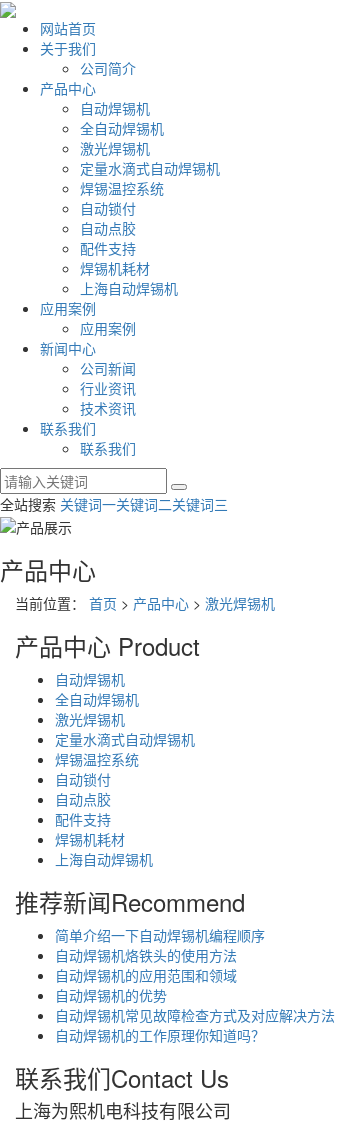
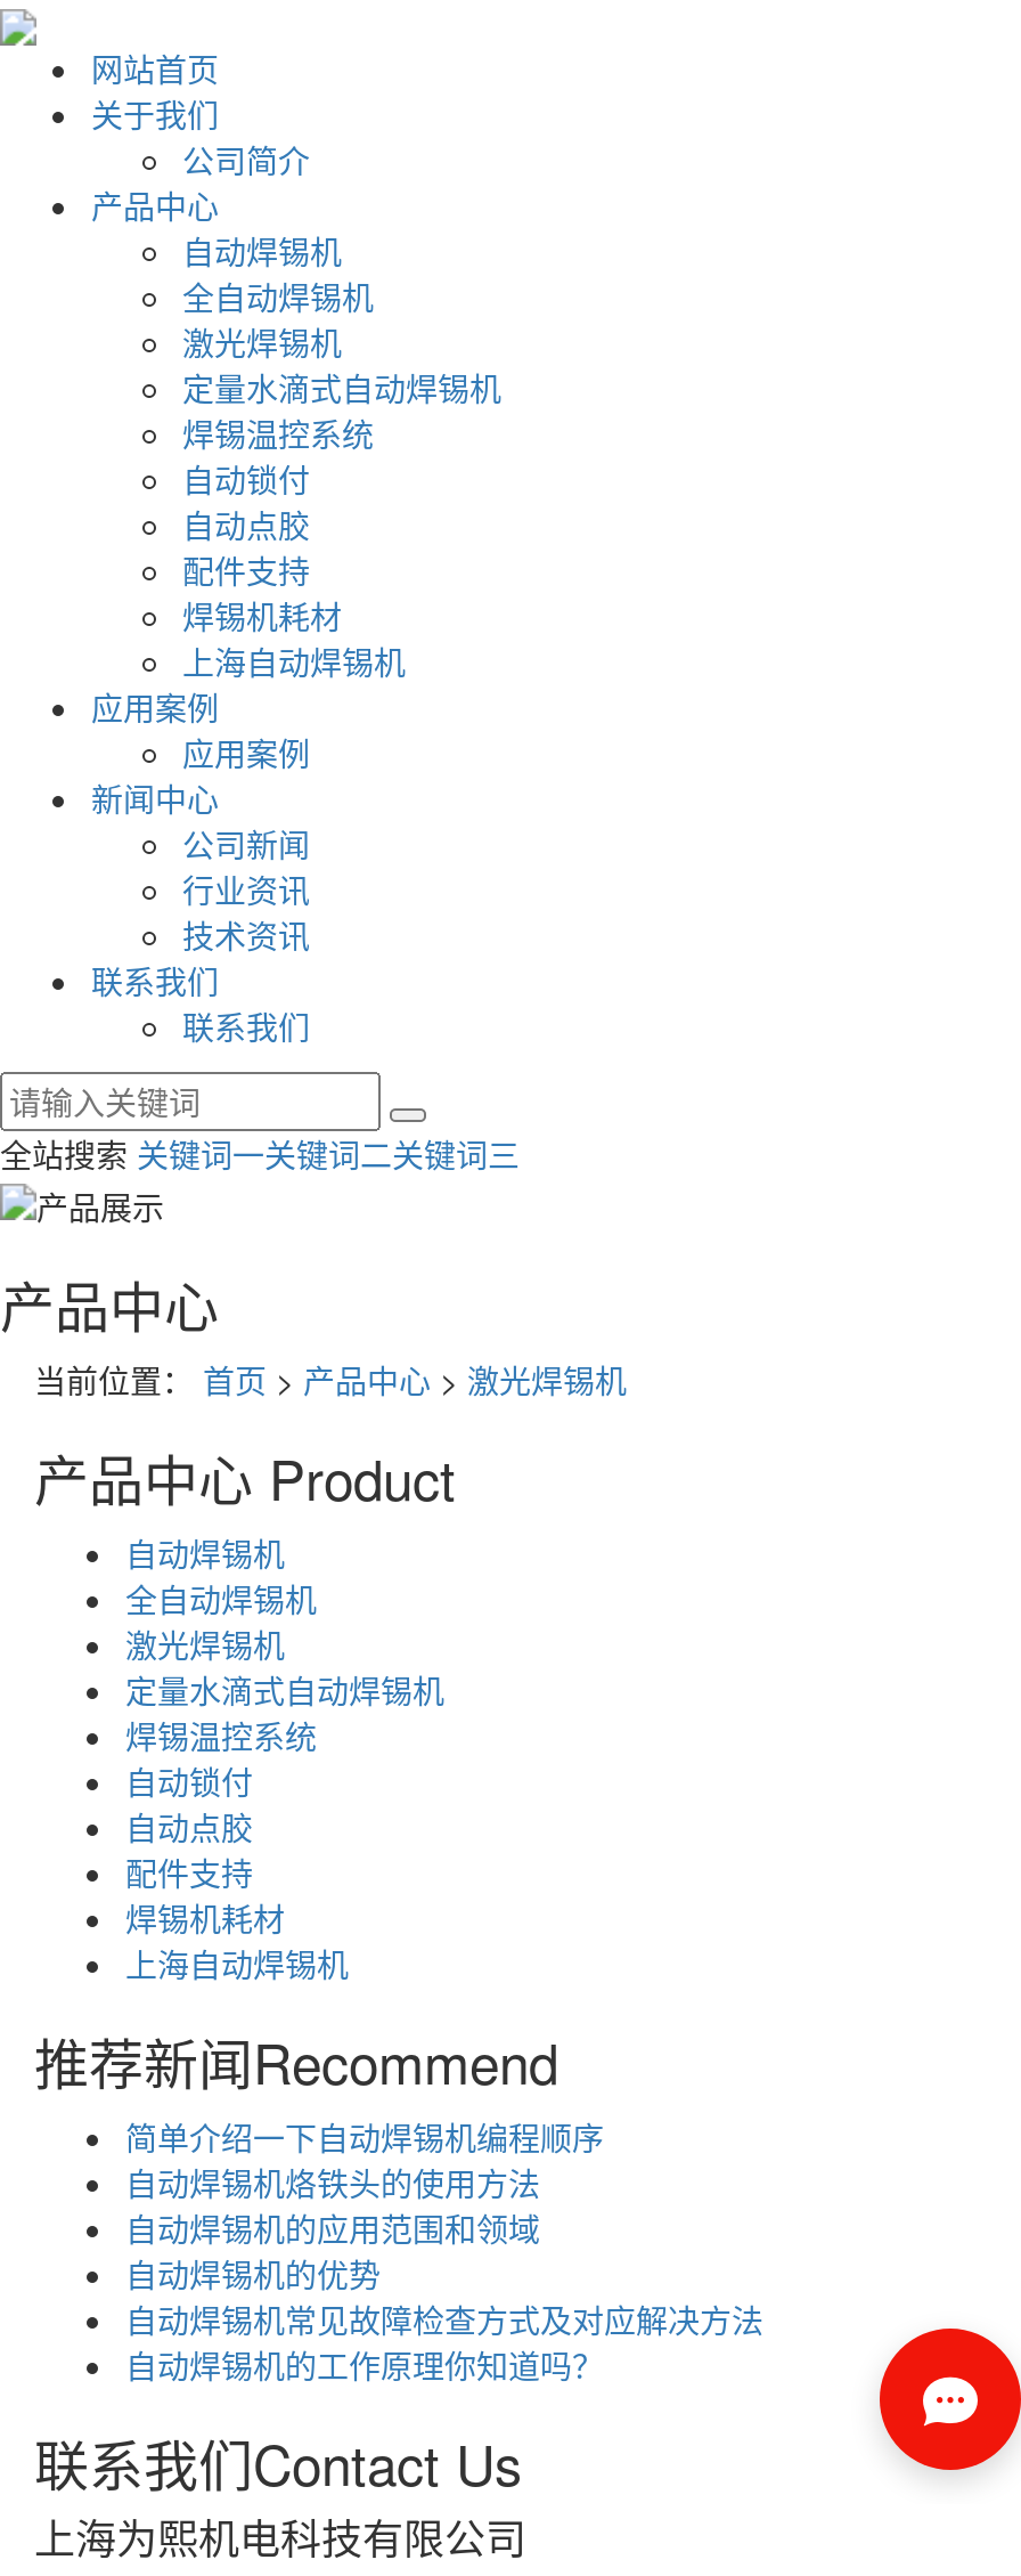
none -> [875,2324,1014,2484] [image]

